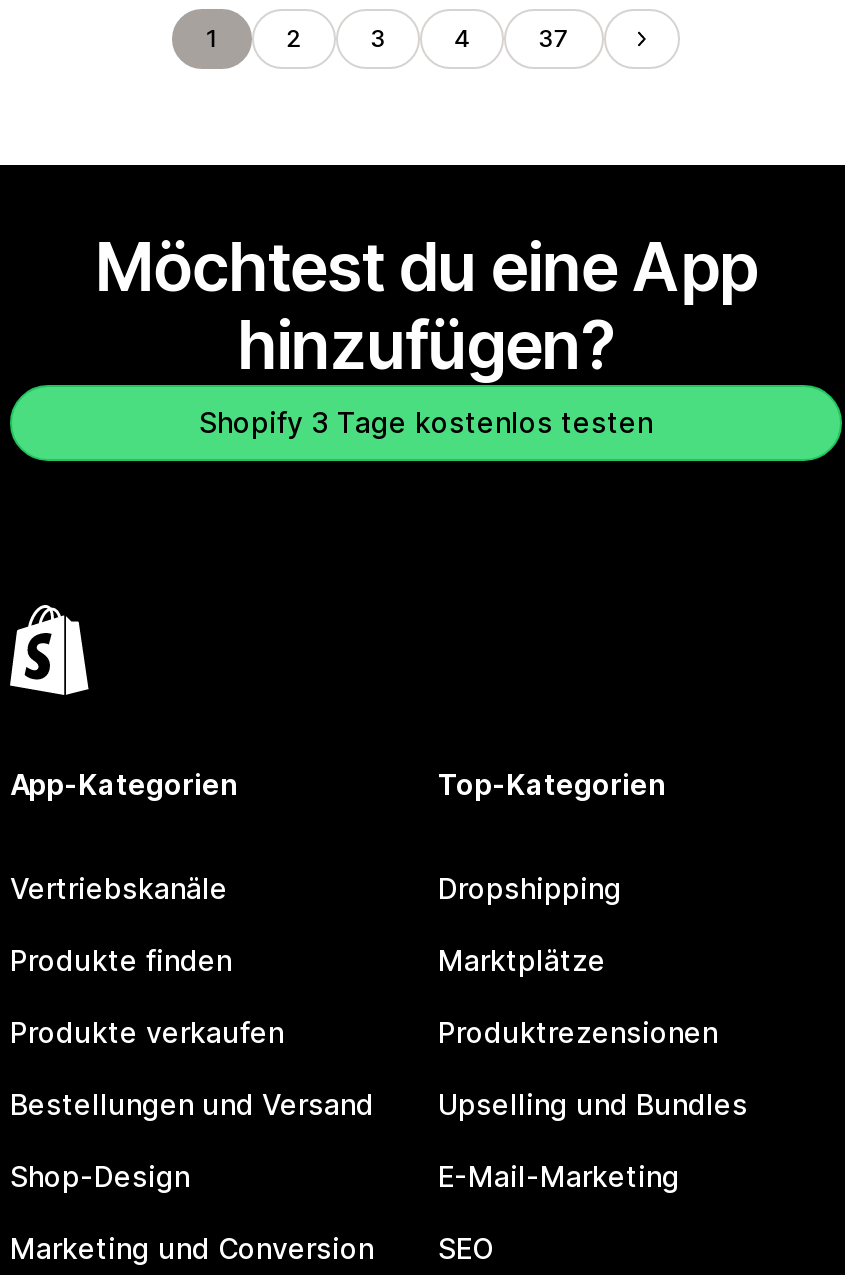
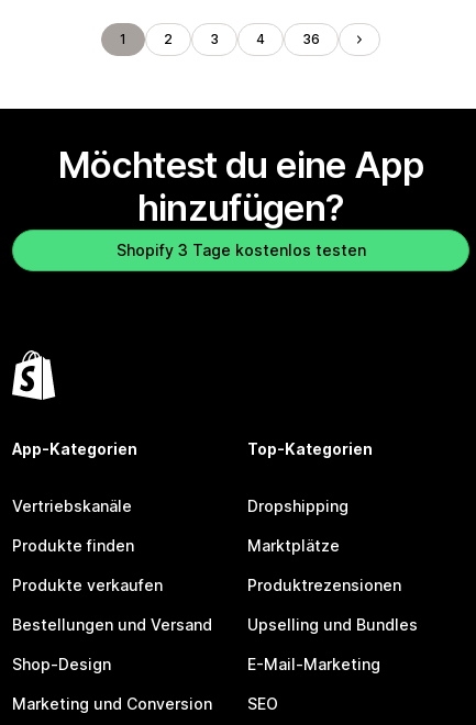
[538,23,570,53] 37 -> [302,31,320,47] 36

